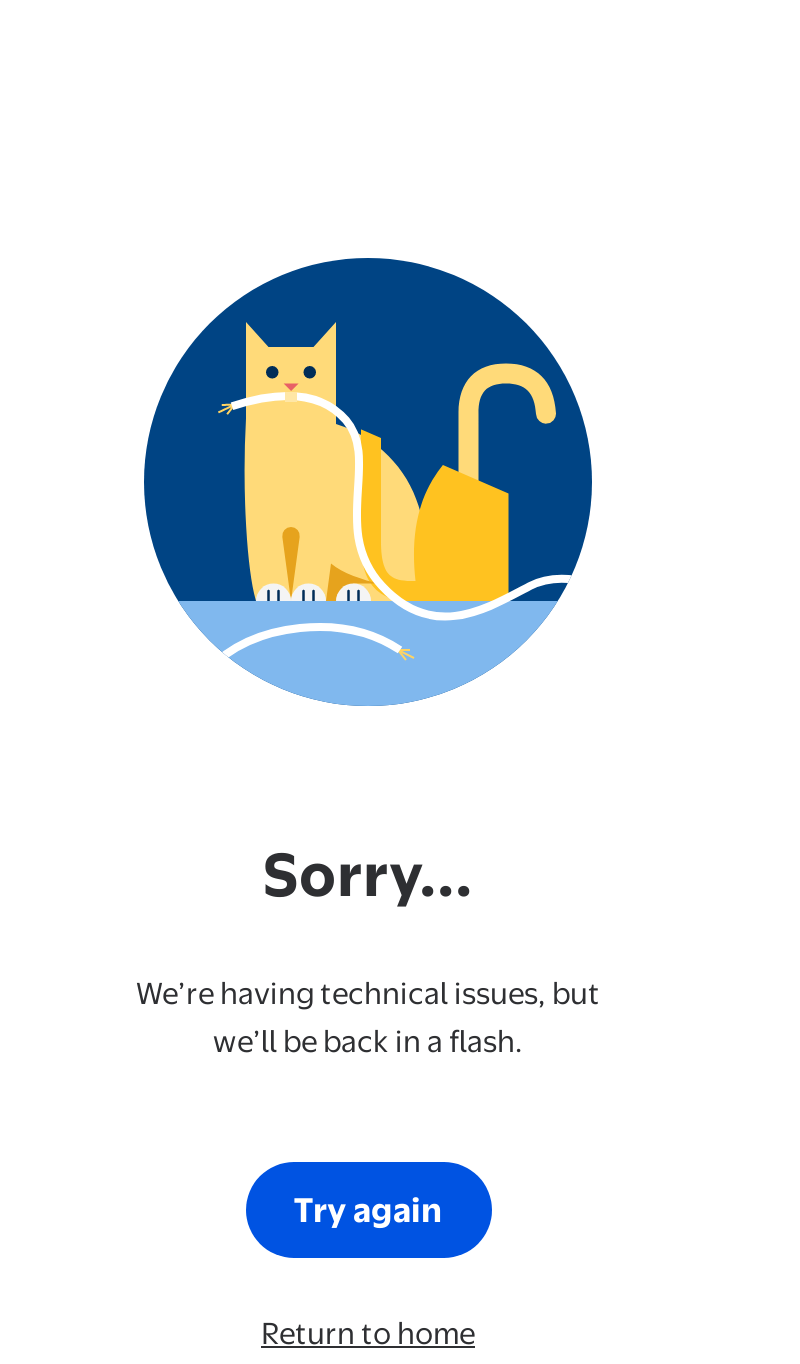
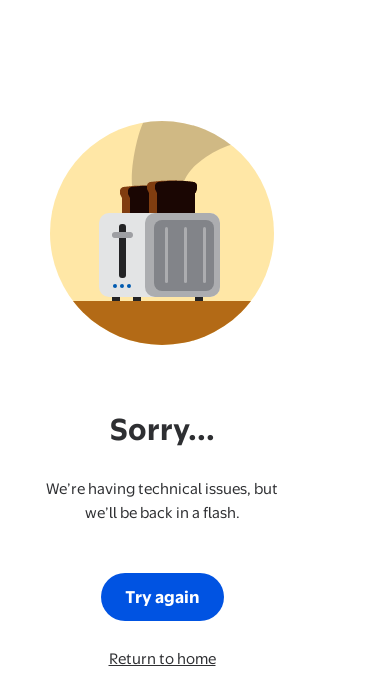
[142,256,594,708] [image] -> [50,121,274,346] [image]

